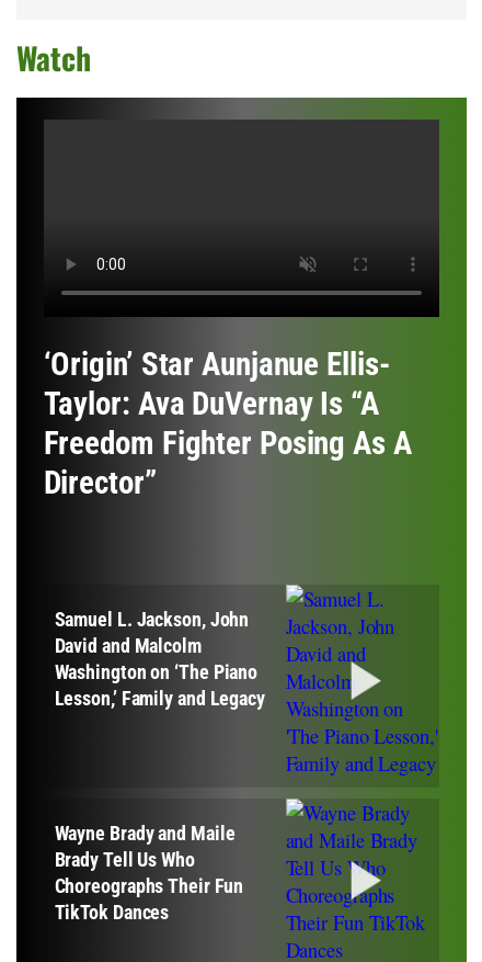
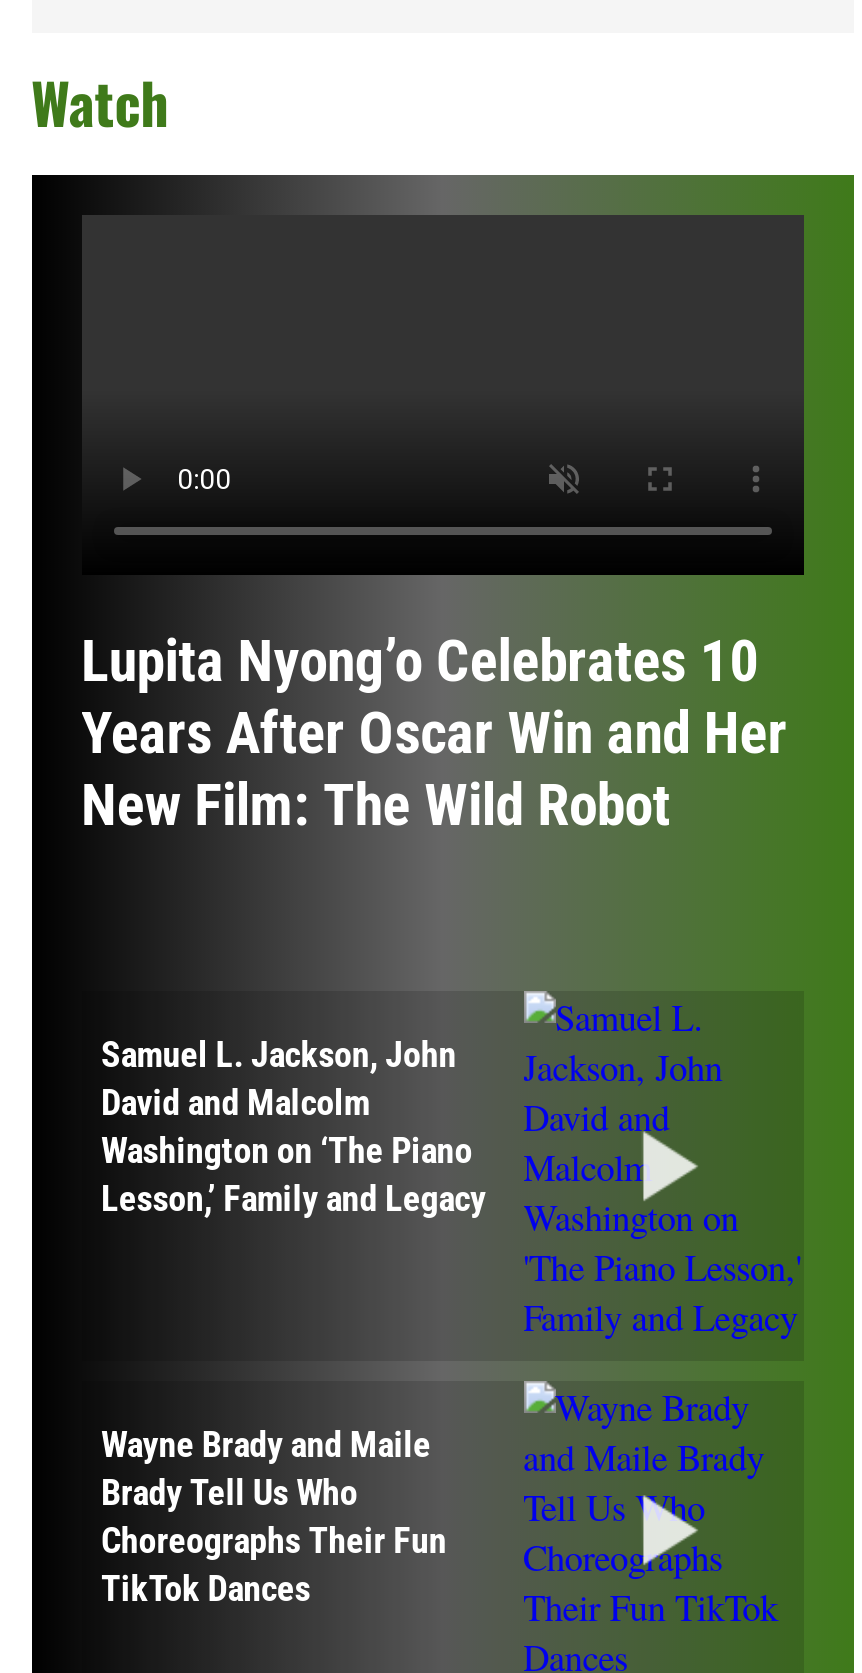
[43,346,412,502] ‘Origin’ Star Aunjanue Ellis- | Taylor: Ava DuVernay Is “A | Freedom Fighter Posing As A | Director” -> [81,628,787,840] Lupita Nyong’o Celebrates 10 | Years After Oscar Win and Her | New Film: The Wild Robot

